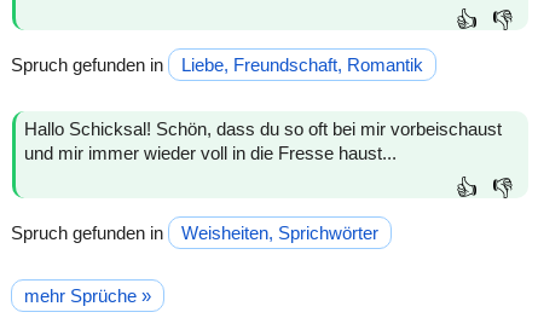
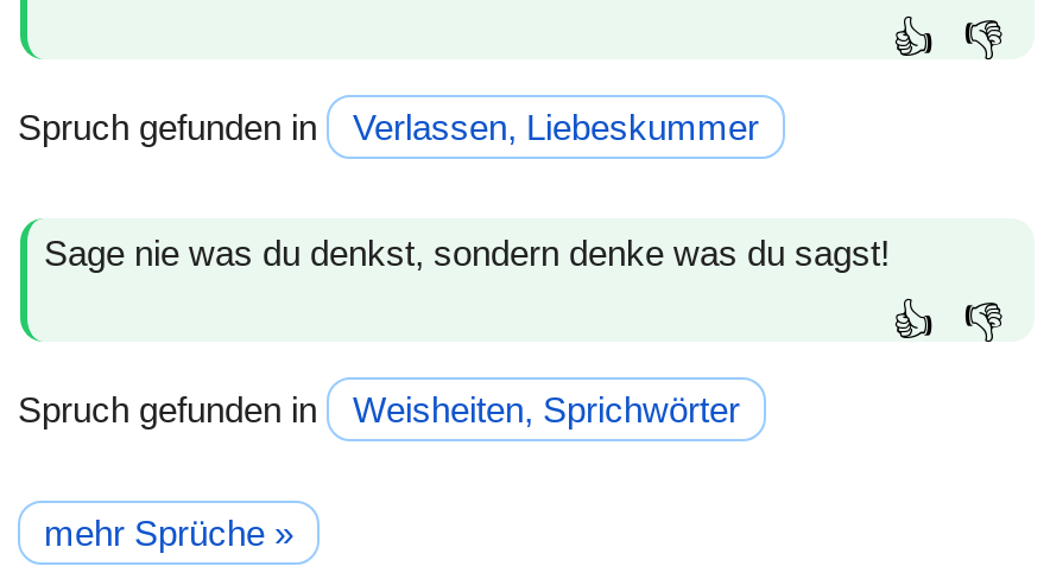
[181,54,423,75] Liebe, Freundschaft, Romantik -> [353,107,759,147] Verlassen, Liebeskummer
[24,118,502,163] Hallo Schicksal! Schön, dass du so oft bei mir vorbeischaust | und mir immer wieder voll in die Fresse haust... -> [44,233,890,273] Sage nie was du denkst, sondern denke was du sagst!

